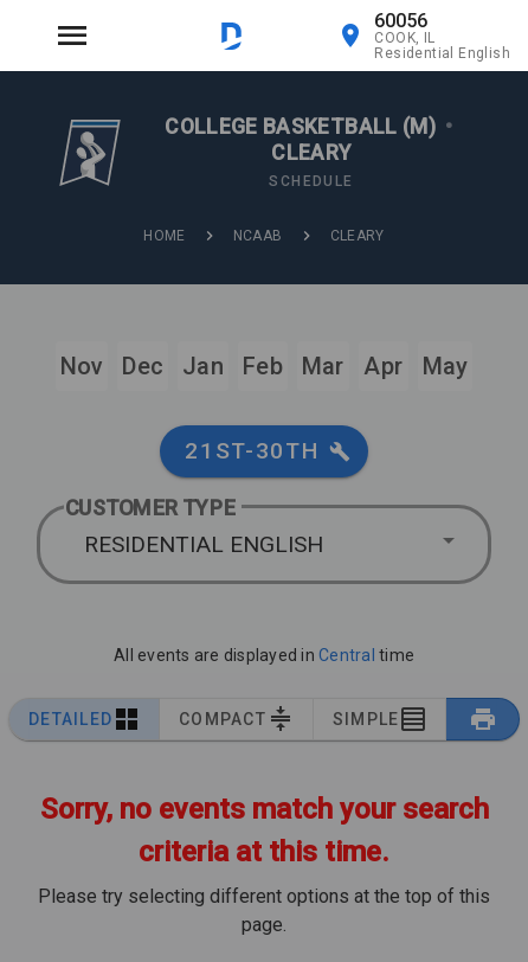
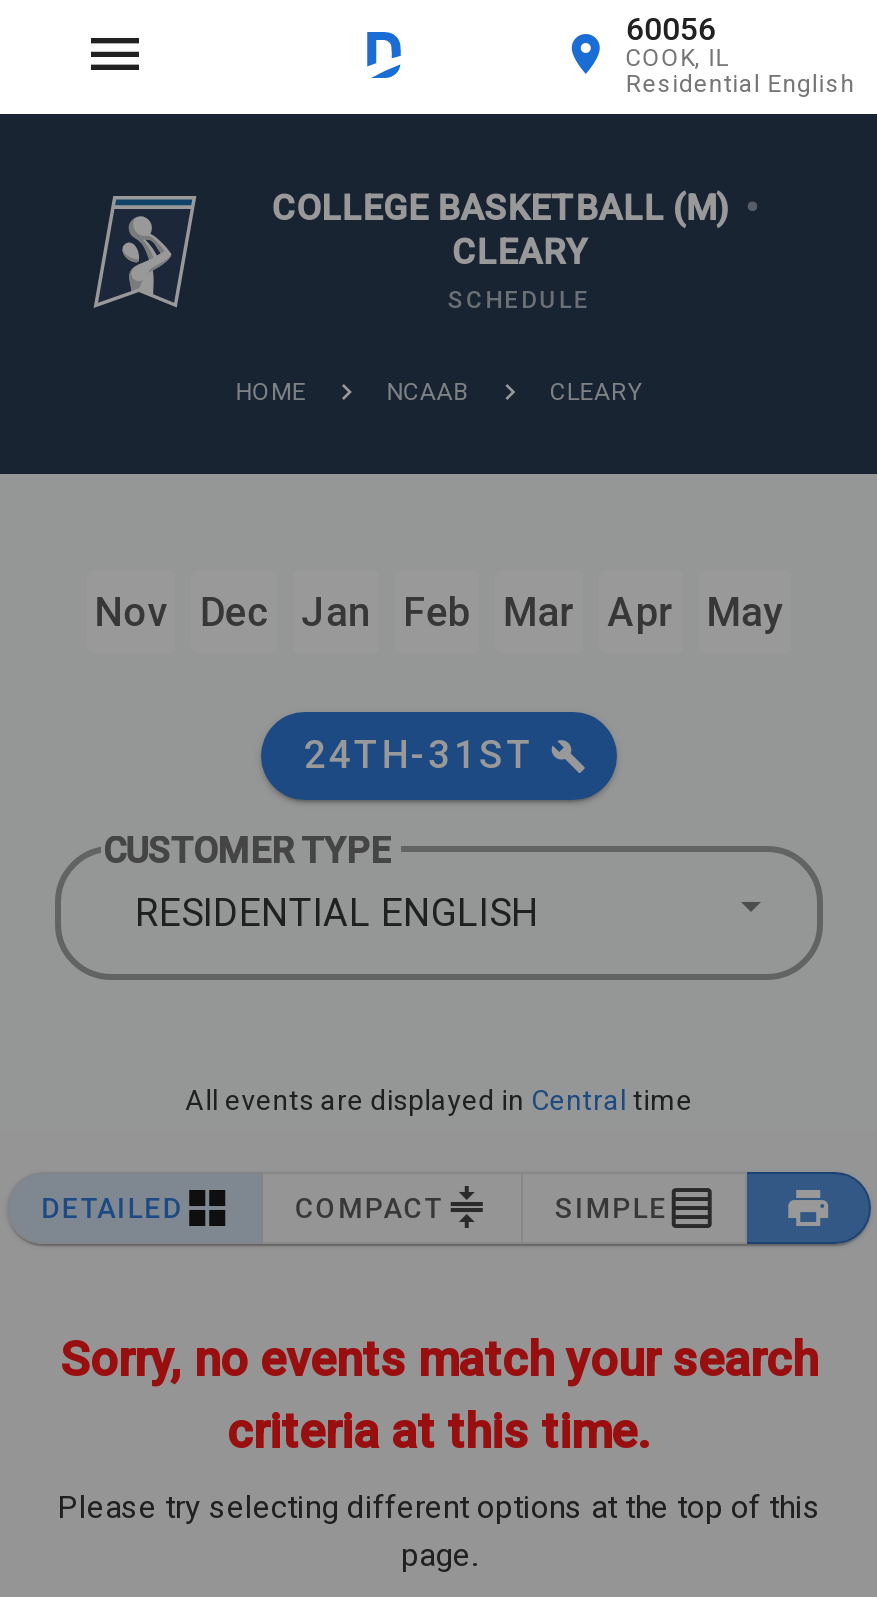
[185,437,319,464] 21ST-30TH -> [303,732,534,778] 24TH-31ST

